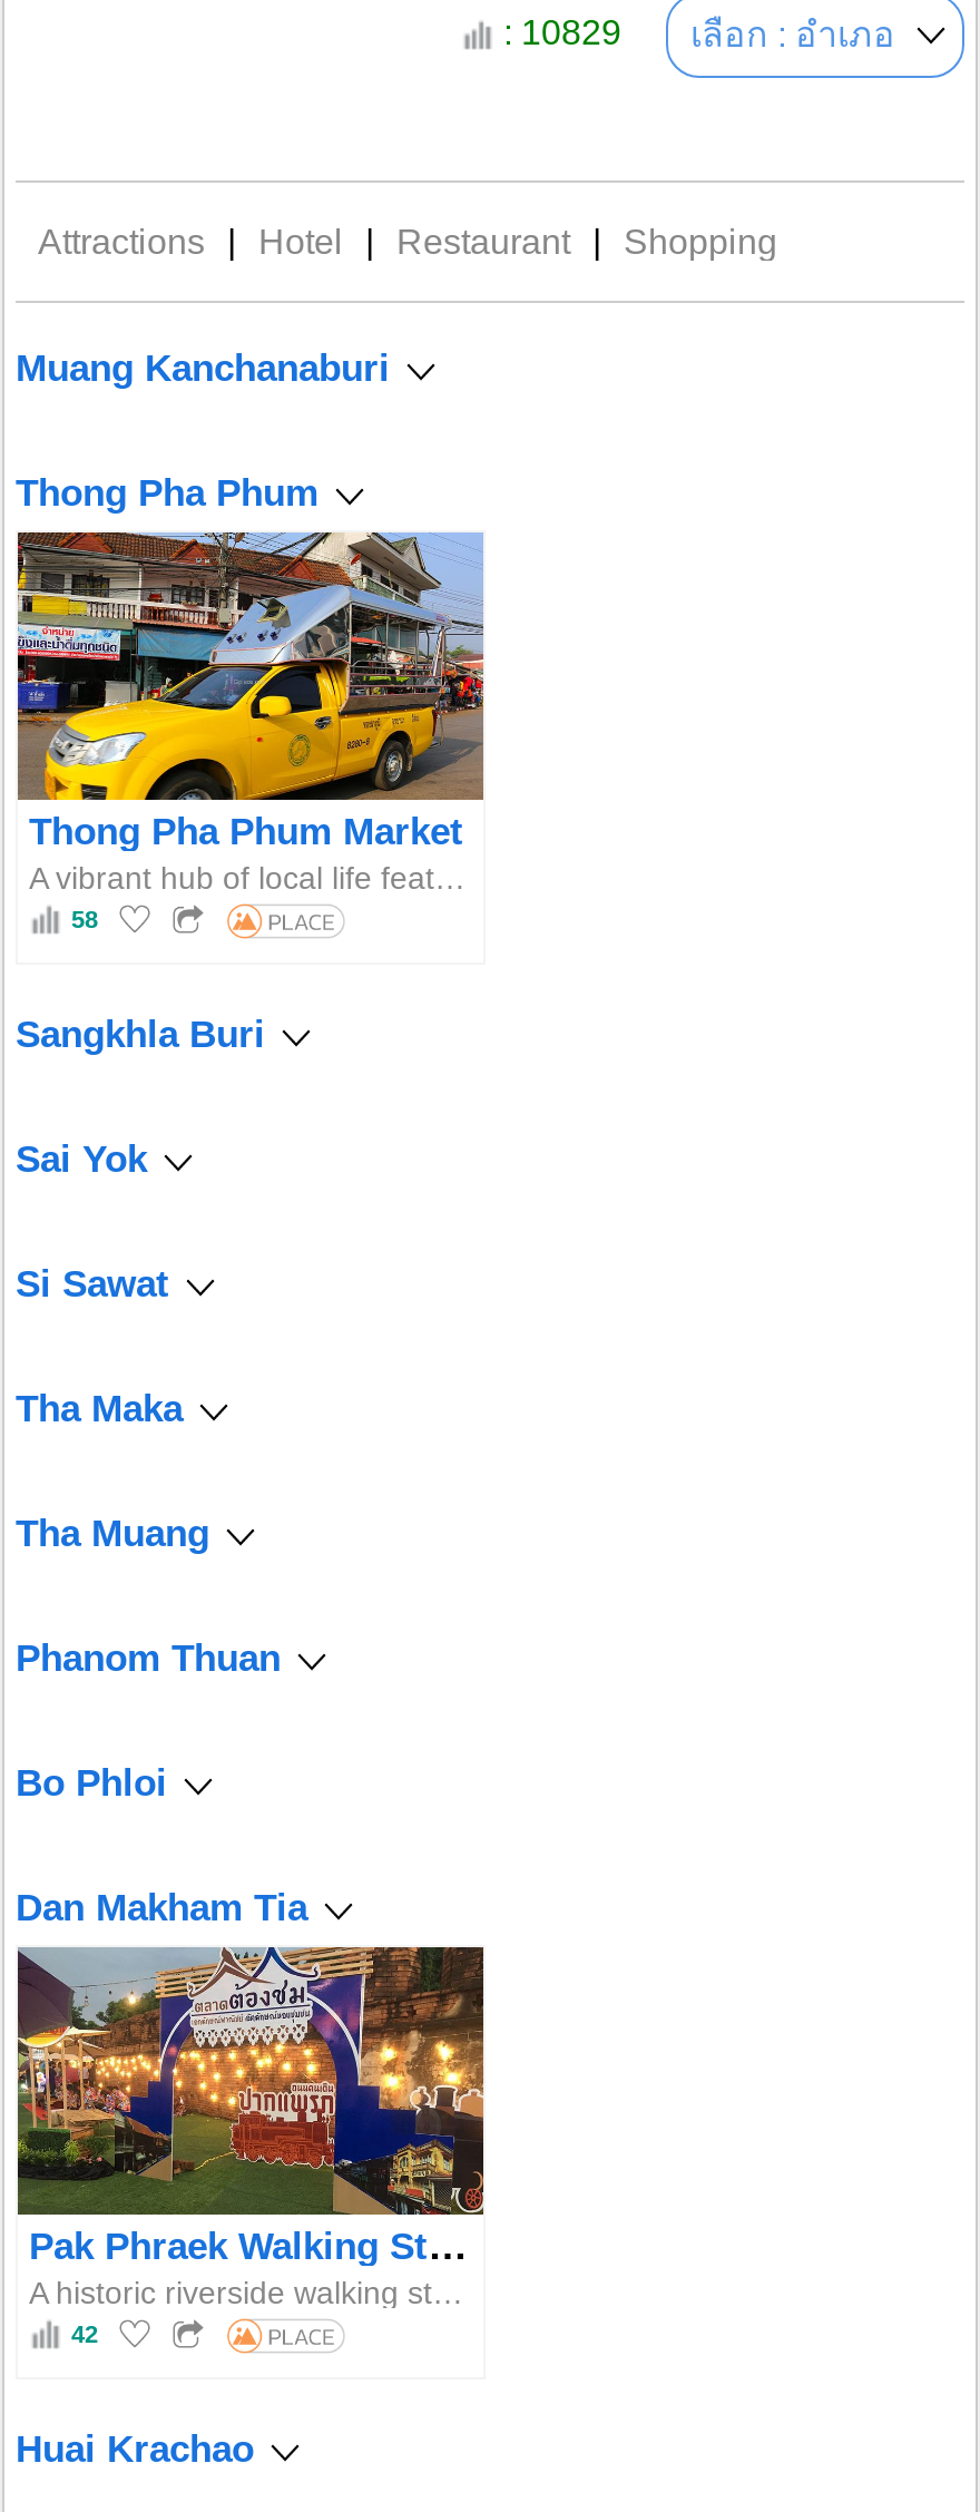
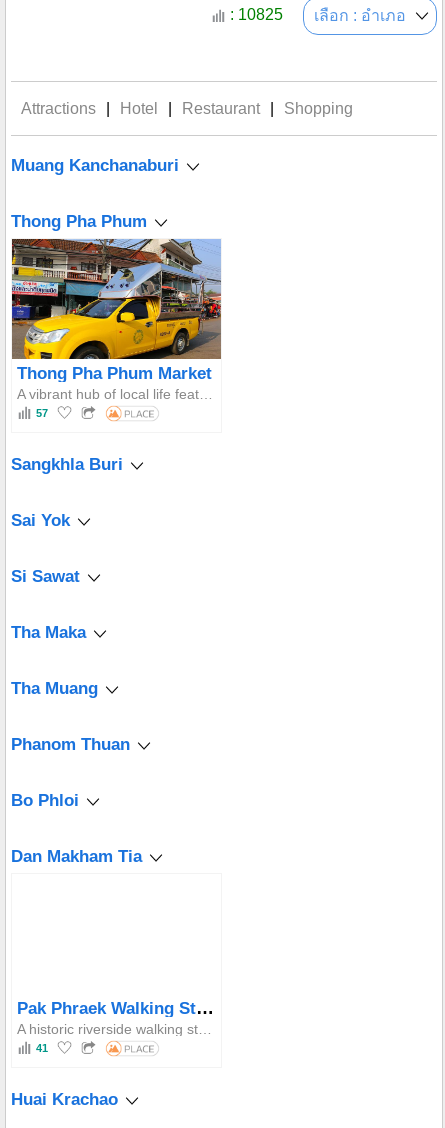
[494,13,895,53] : 10829 เลือก : อำเภอ -> [226,6,406,24] : 10825 เลือก : อำเภอ
[71,906,98,933] 58 -> [36,407,48,419] 57
[16,1945,486,2217] [image] -> none
[71,2321,98,2348] 42 -> [36,1042,48,1054] 41

